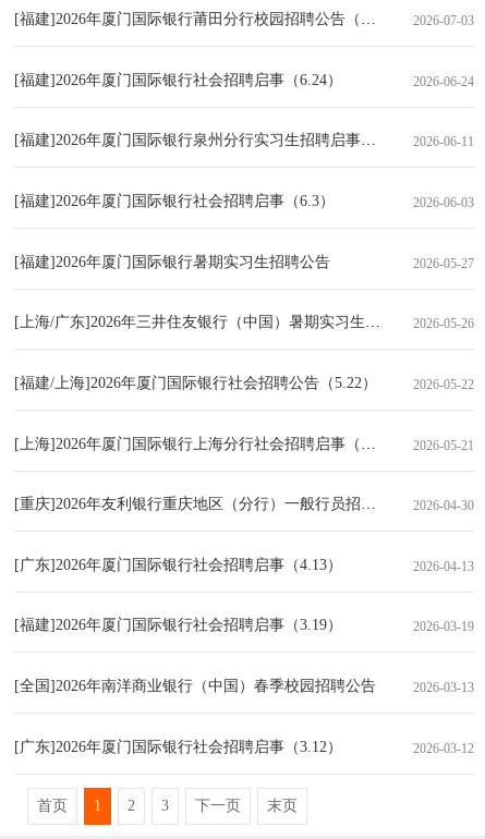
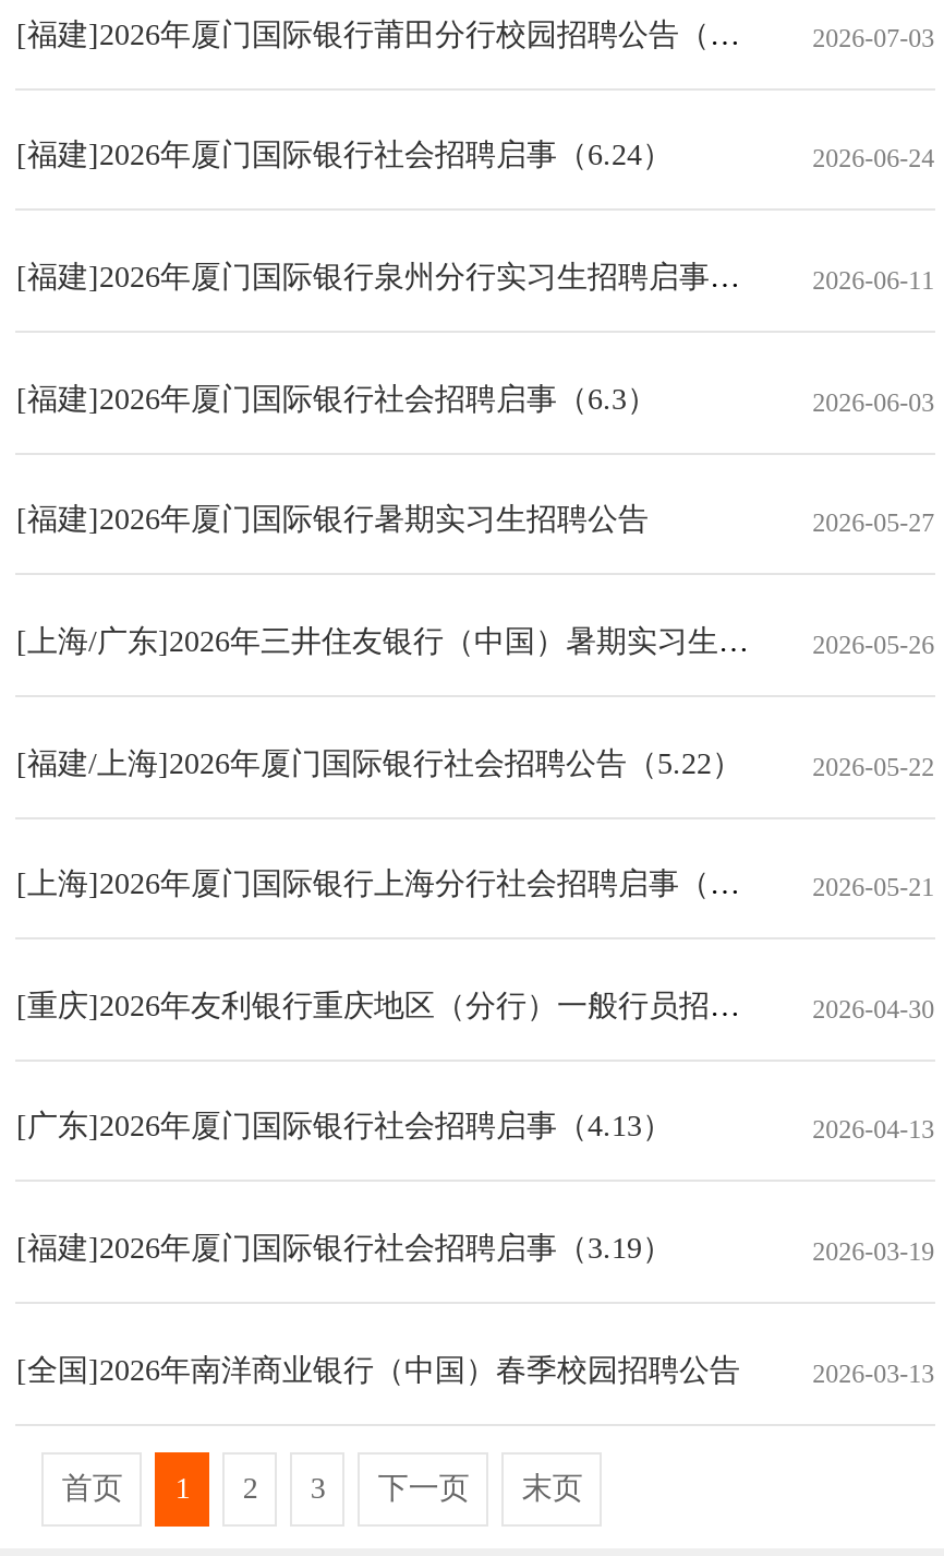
[15,738,474,756] [广东]2026年厦门国际银行社会招聘启事（3.12） | 2026-03-12 -> none

